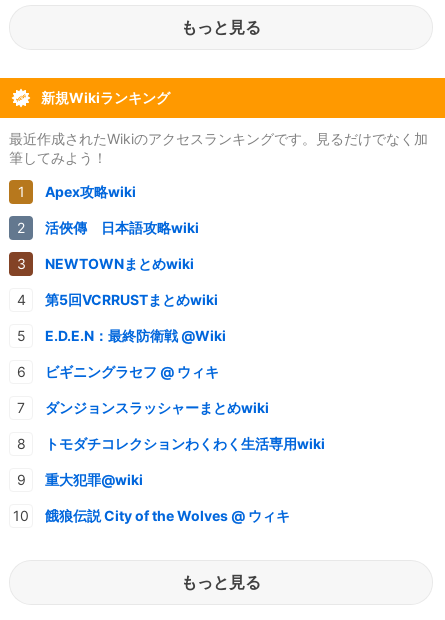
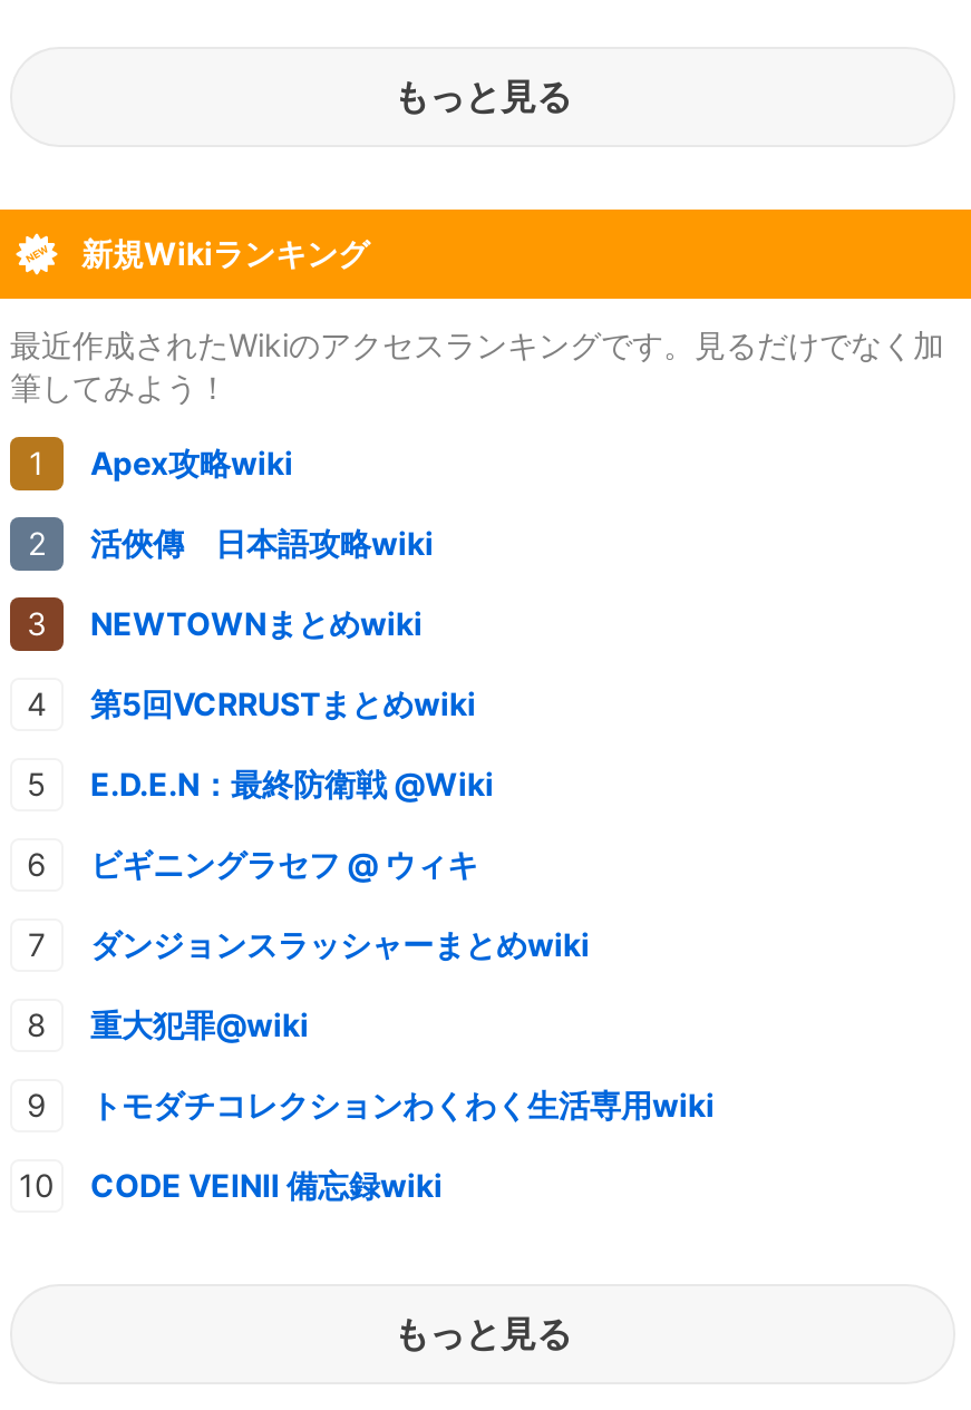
moved [45,435,325,452] -> [90,1085,715,1123]: トモダチコレクションわくわく生活専用wiki
moved [45,471,143,488] -> [90,1004,309,1042]: 重大犯罪@wiki
[45,507,290,524] 餓狼伝説 City of the Wolves @ ウィキ -> [90,1165,443,1203] CODE VEINⅡ 備忘録wiki

